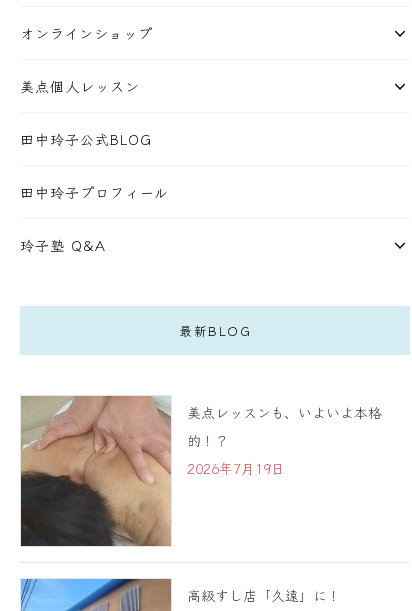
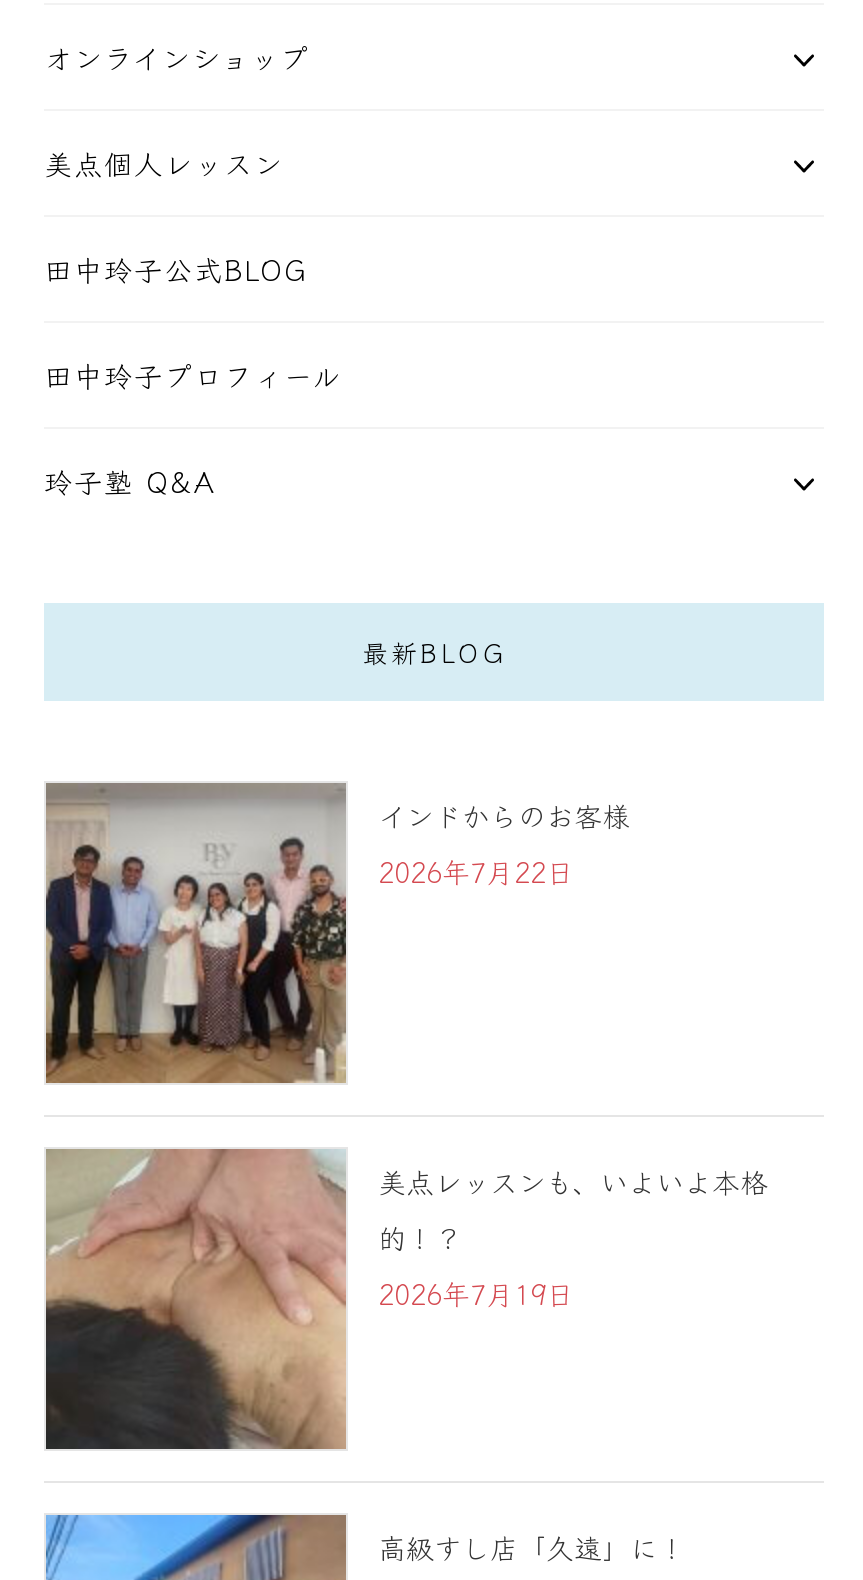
none -> [44,782,630,1084] [image] | インドからのお客様 | 2026年7月22日

